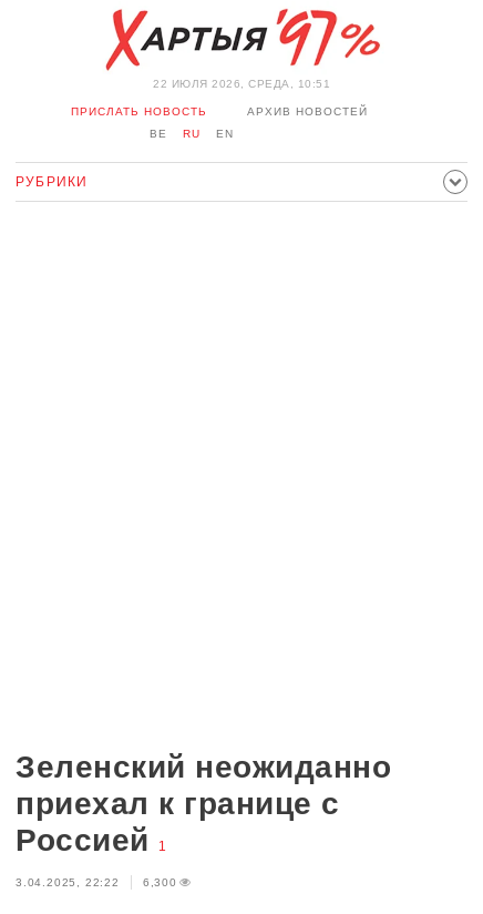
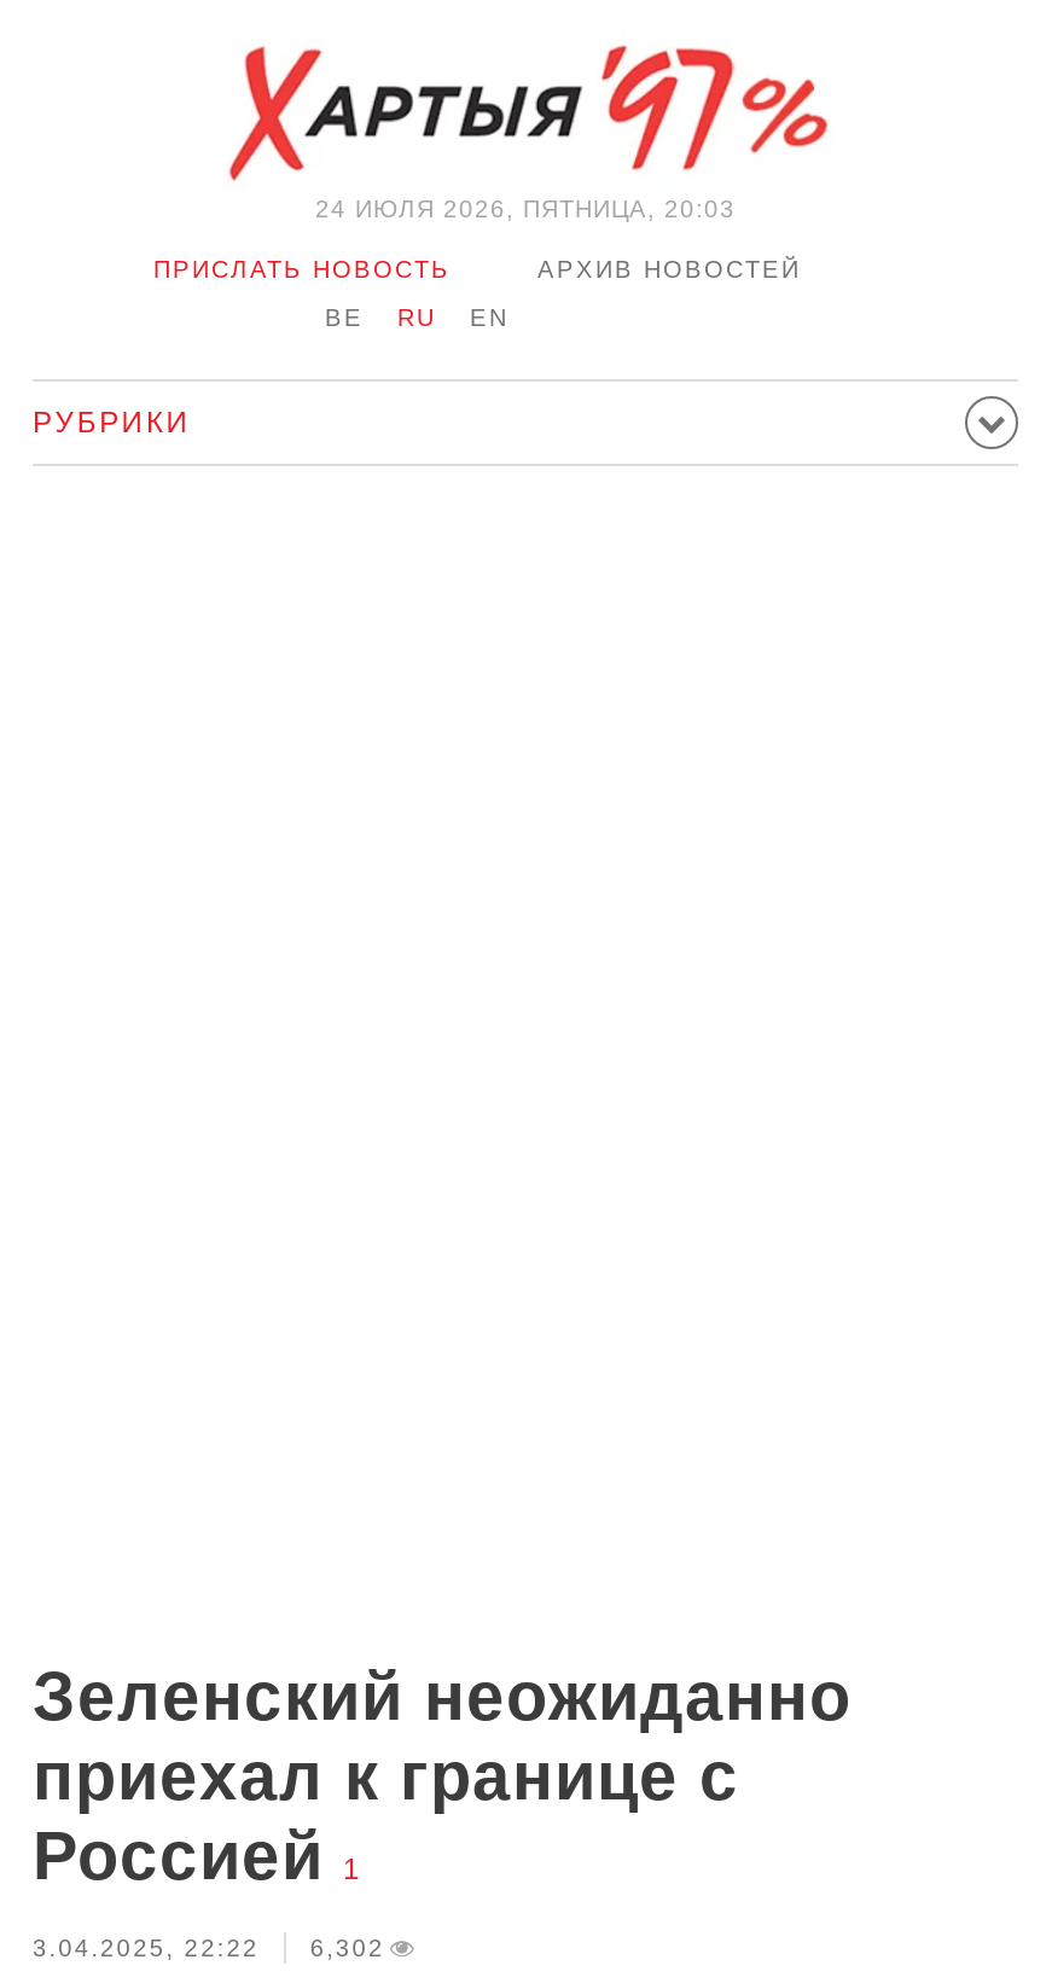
[153,78,330,90] 22 ИЮЛЯ 2026, СРЕДА, 10:51 -> [315,196,736,222] 24 ИЮЛЯ 2026, ПЯТНИЦА, 20:03
[16,876,177,888] 3.04.2025, 22:22 6,300 -> [33,1935,385,1961] 3.04.2025, 22:22 6,302

